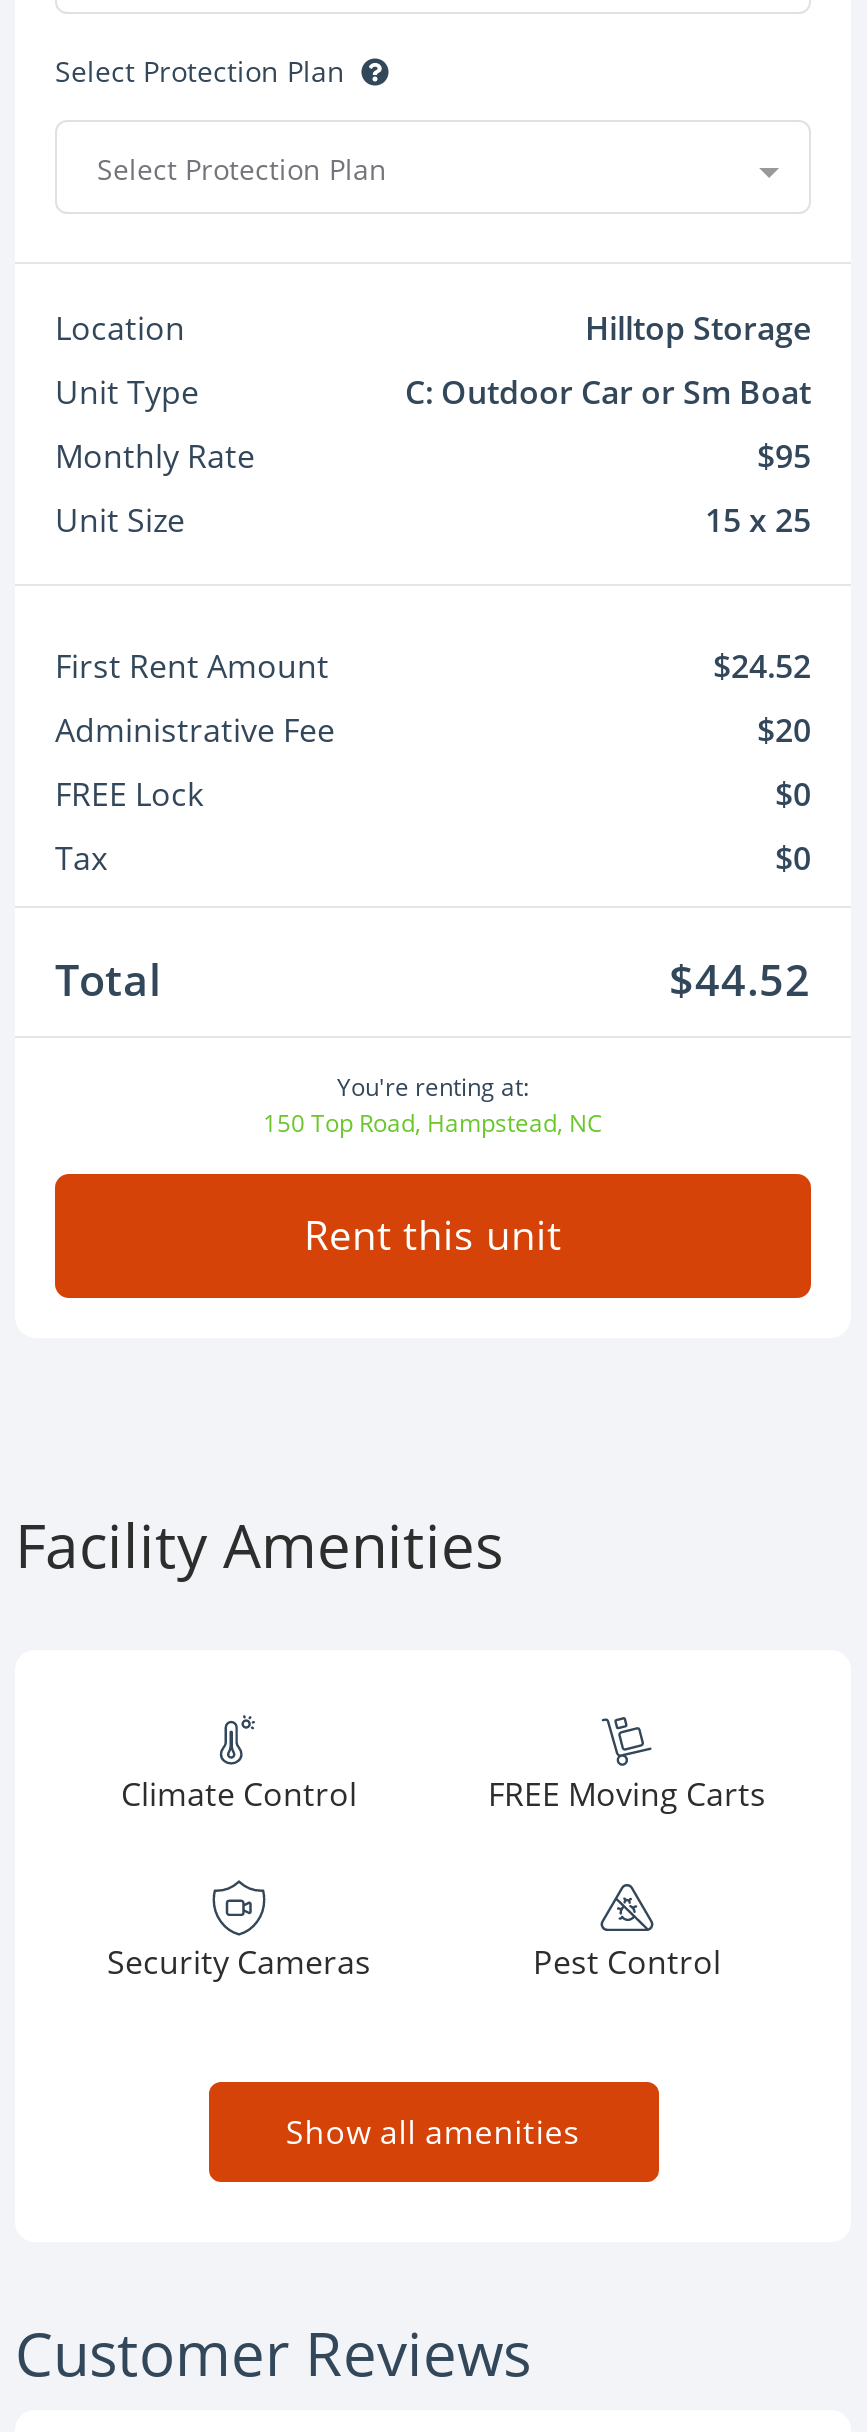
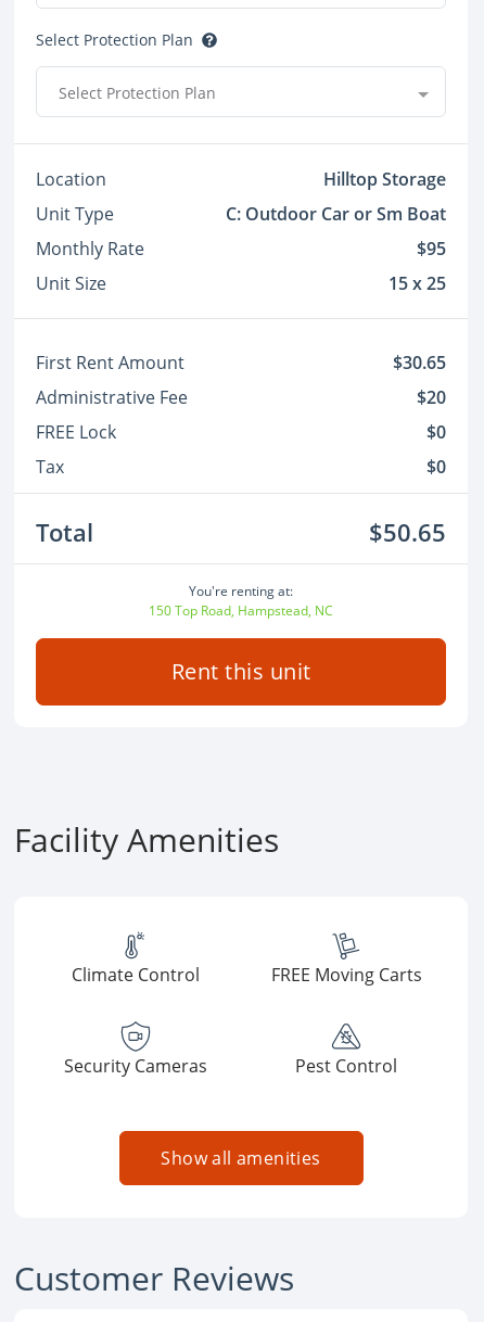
[713,644,811,688] $24.52 -> [393,351,446,374] $30.65
[669,950,811,1008] $44.52 -> [369,517,446,548] $50.65

